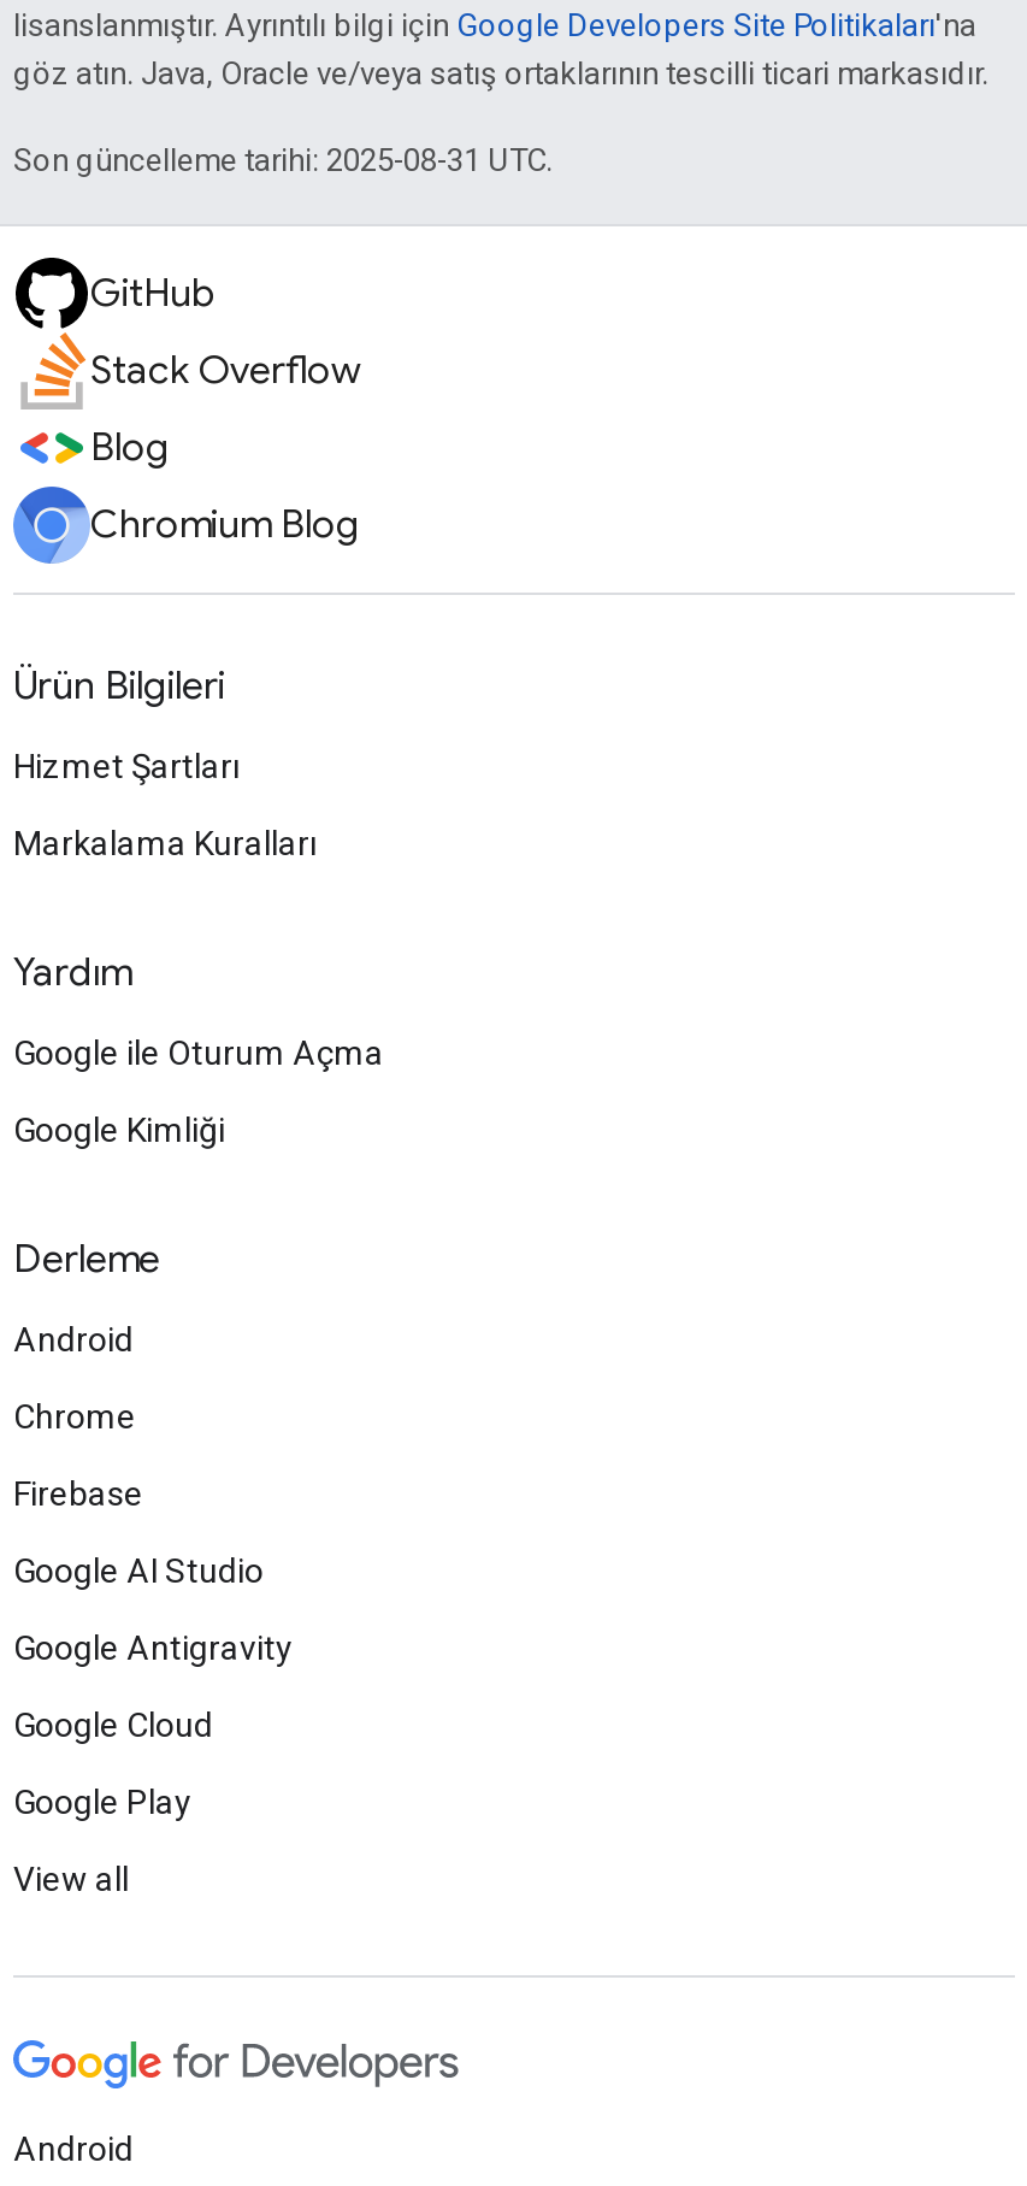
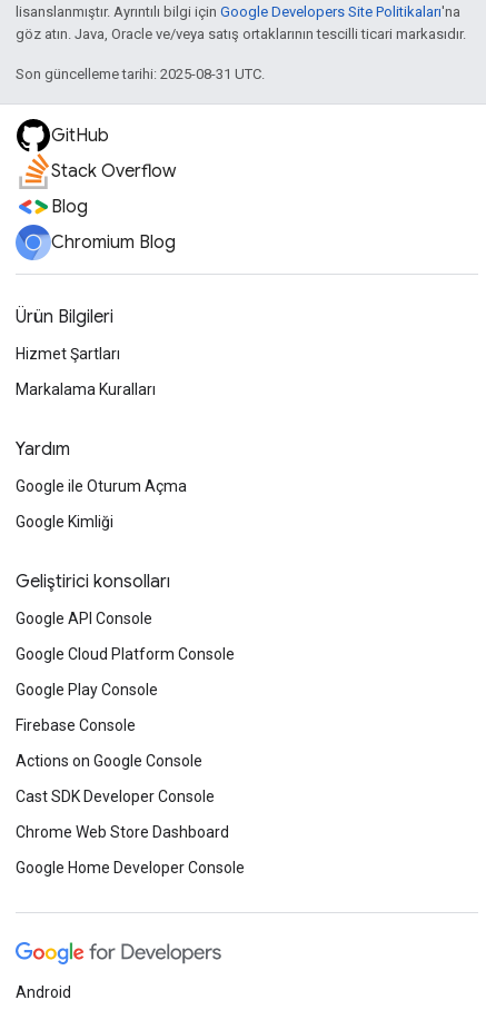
[13,1236,160,1284] Derleme -> [16,571,170,593] Geliştirici konsolları
[13,1320,134,1359] Android -> [16,610,152,627] Google API Console
[13,1397,136,1436] Chrome -> [16,645,235,663] Google Cloud Platform Console
[13,1474,143,1513] Firebase -> [16,681,158,699] Google Play Console
[13,1551,264,1590] Google AI Studio -> [16,716,136,734] Firebase Console
[13,1628,293,1667] Google Antigravity -> [16,752,202,770] Actions on Google Console
[13,1705,213,1744] Google Cloud -> [16,788,215,805] Cast SDK Developer Console
[13,1783,191,1821] Google Play -> [16,823,229,841] Chrome Web Store Dashboard
[13,1860,129,1898] View all -> [16,859,245,877] Google Home Developer Console

